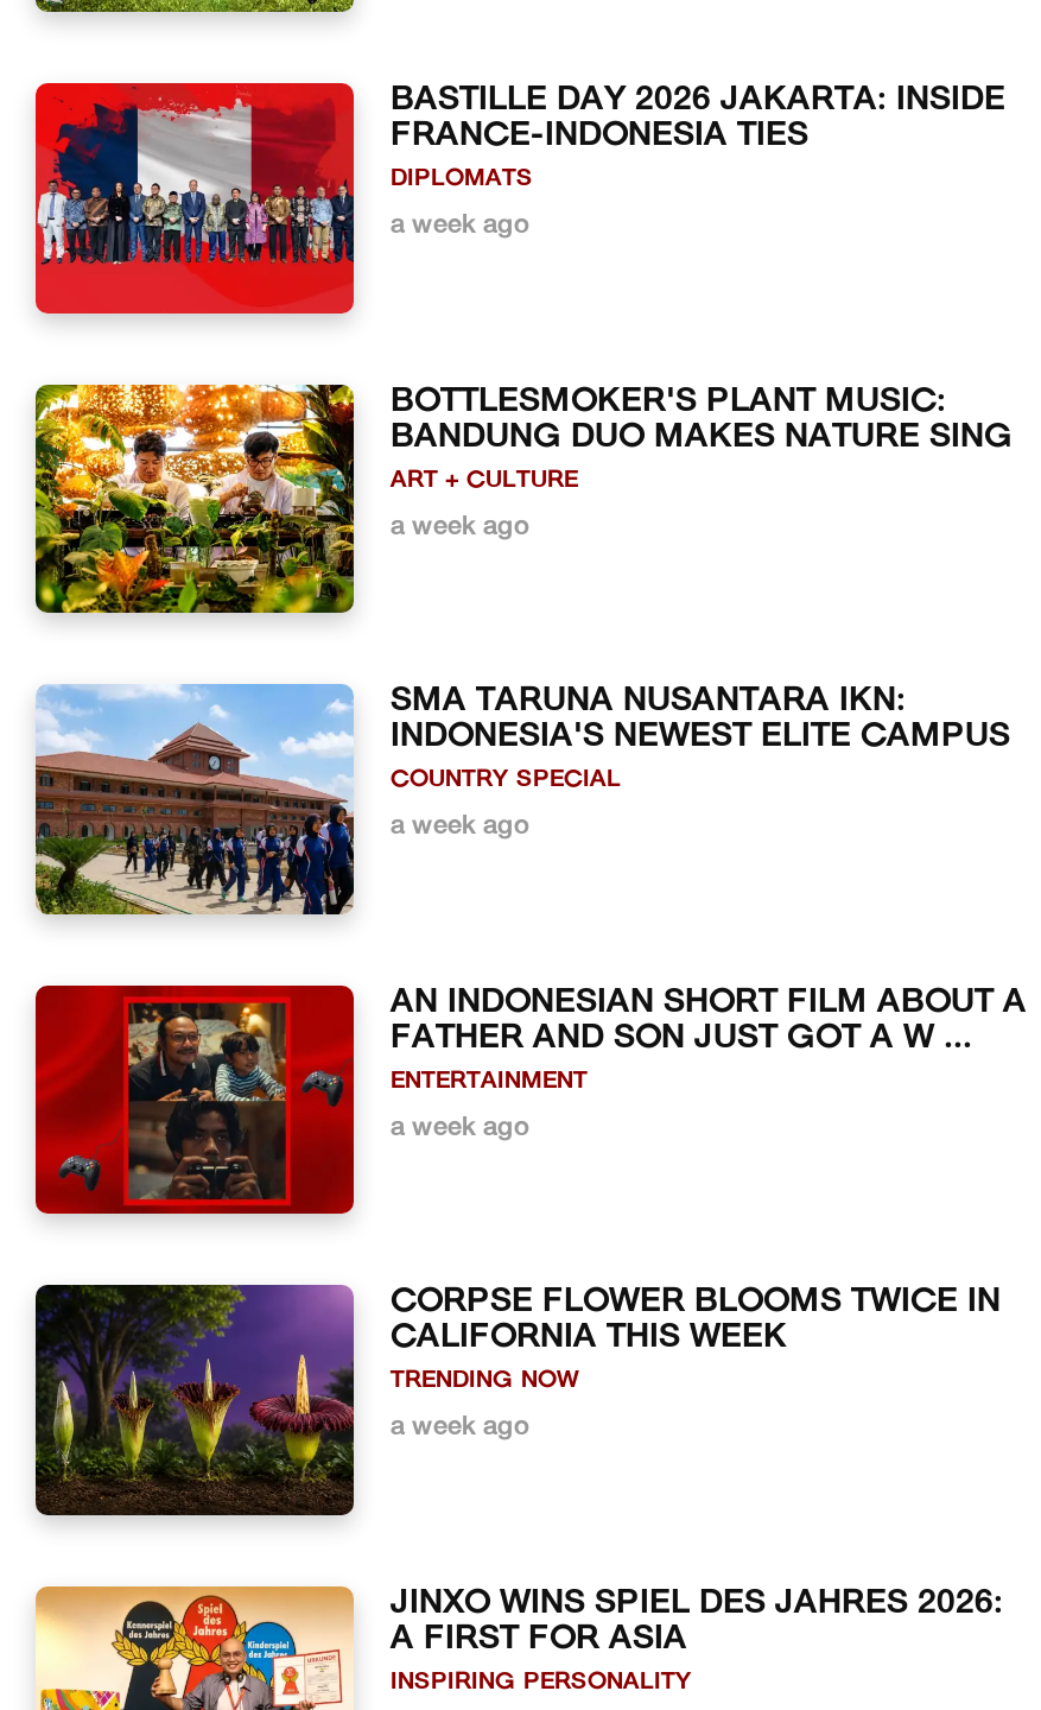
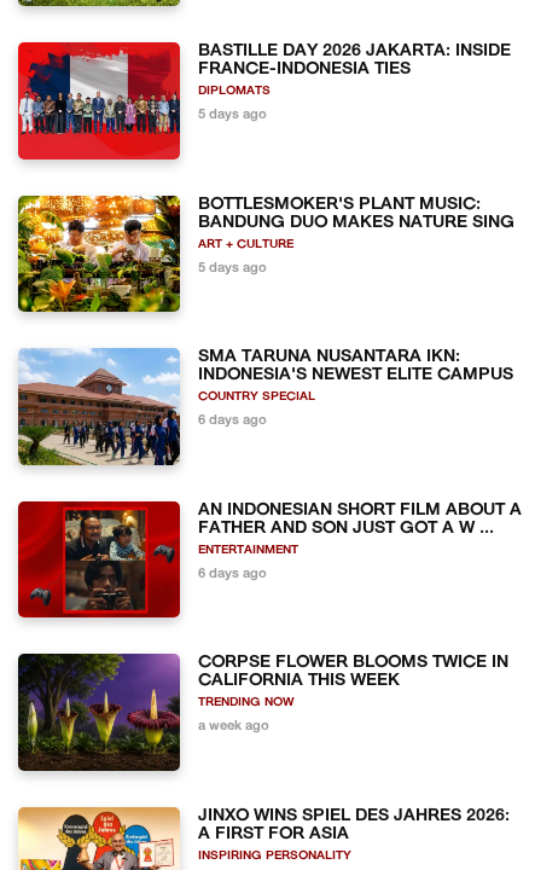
[390,214,530,240] a week ago -> [198,109,267,122] 5 days ago
[390,514,530,541] a week ago -> [198,262,267,275] 5 days ago
[390,815,530,841] a week ago -> [198,415,267,428] 6 days ago
[390,1116,530,1142] a week ago -> [198,568,267,581] 6 days ago

